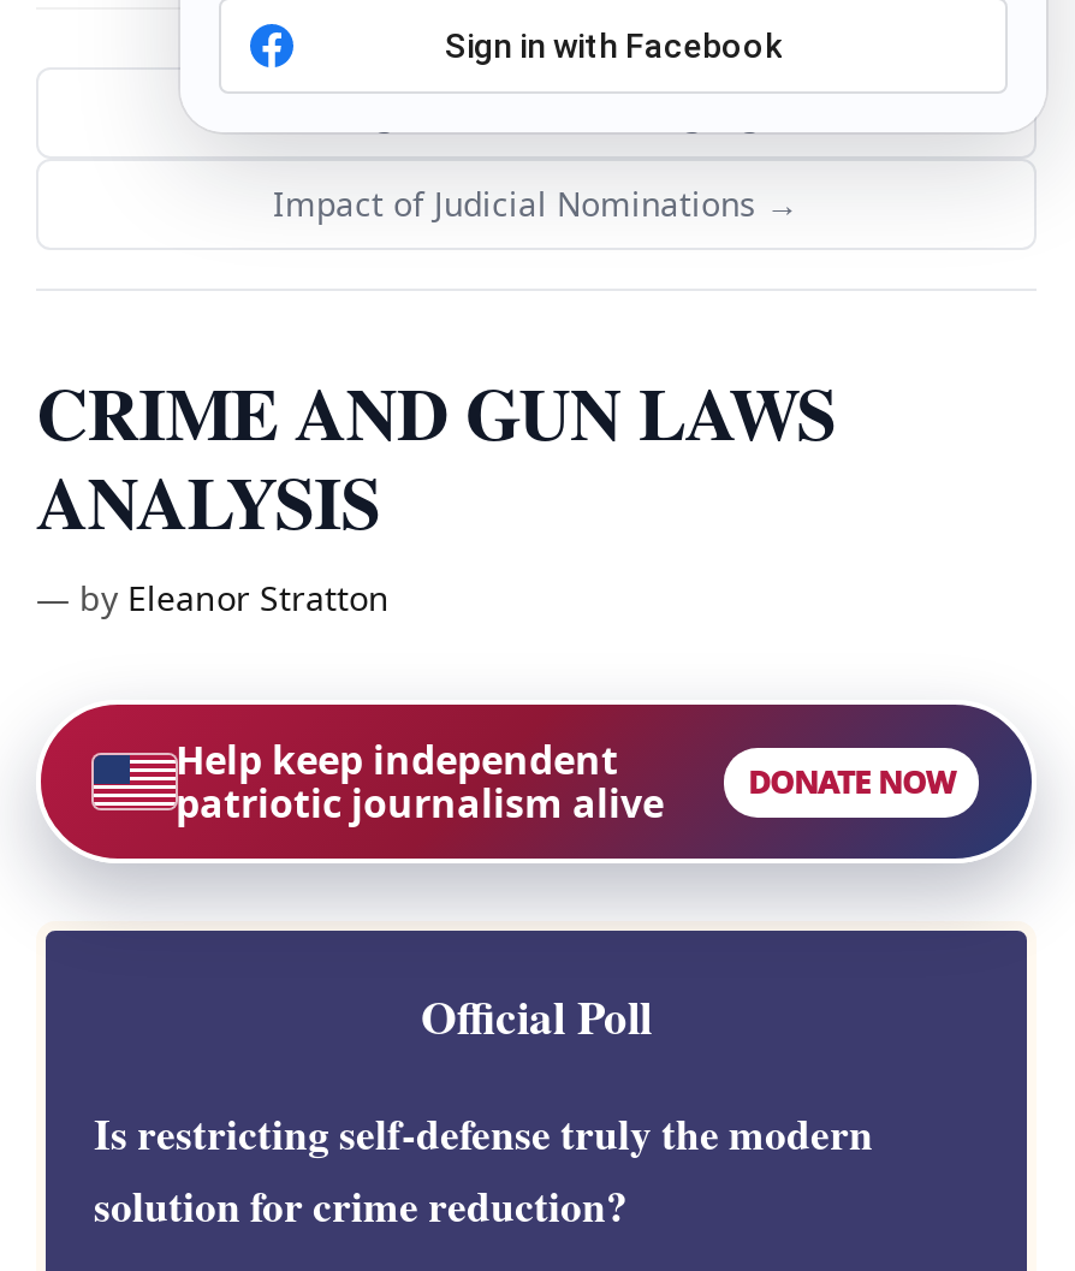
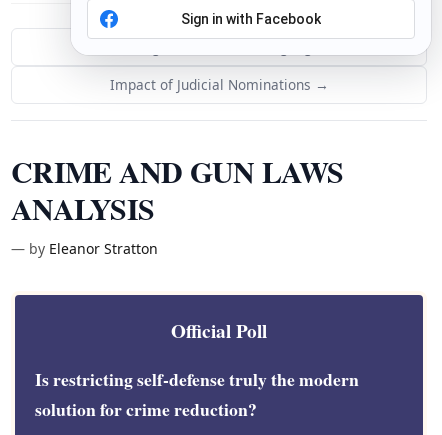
[38,702,1034,904] [image] | Help keep independent | patriotic journalism alive | DONATE NOW -> none

